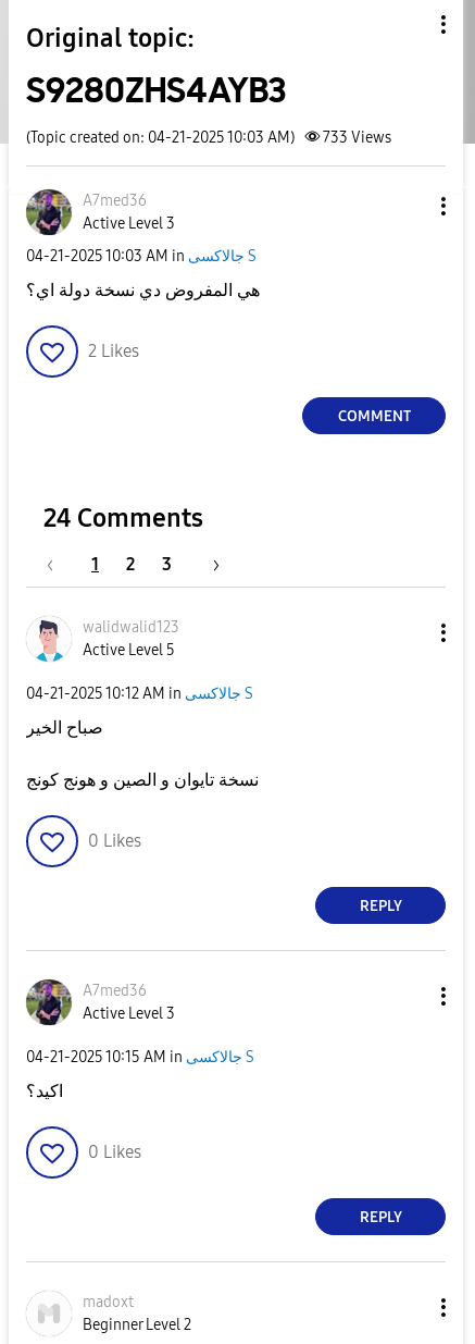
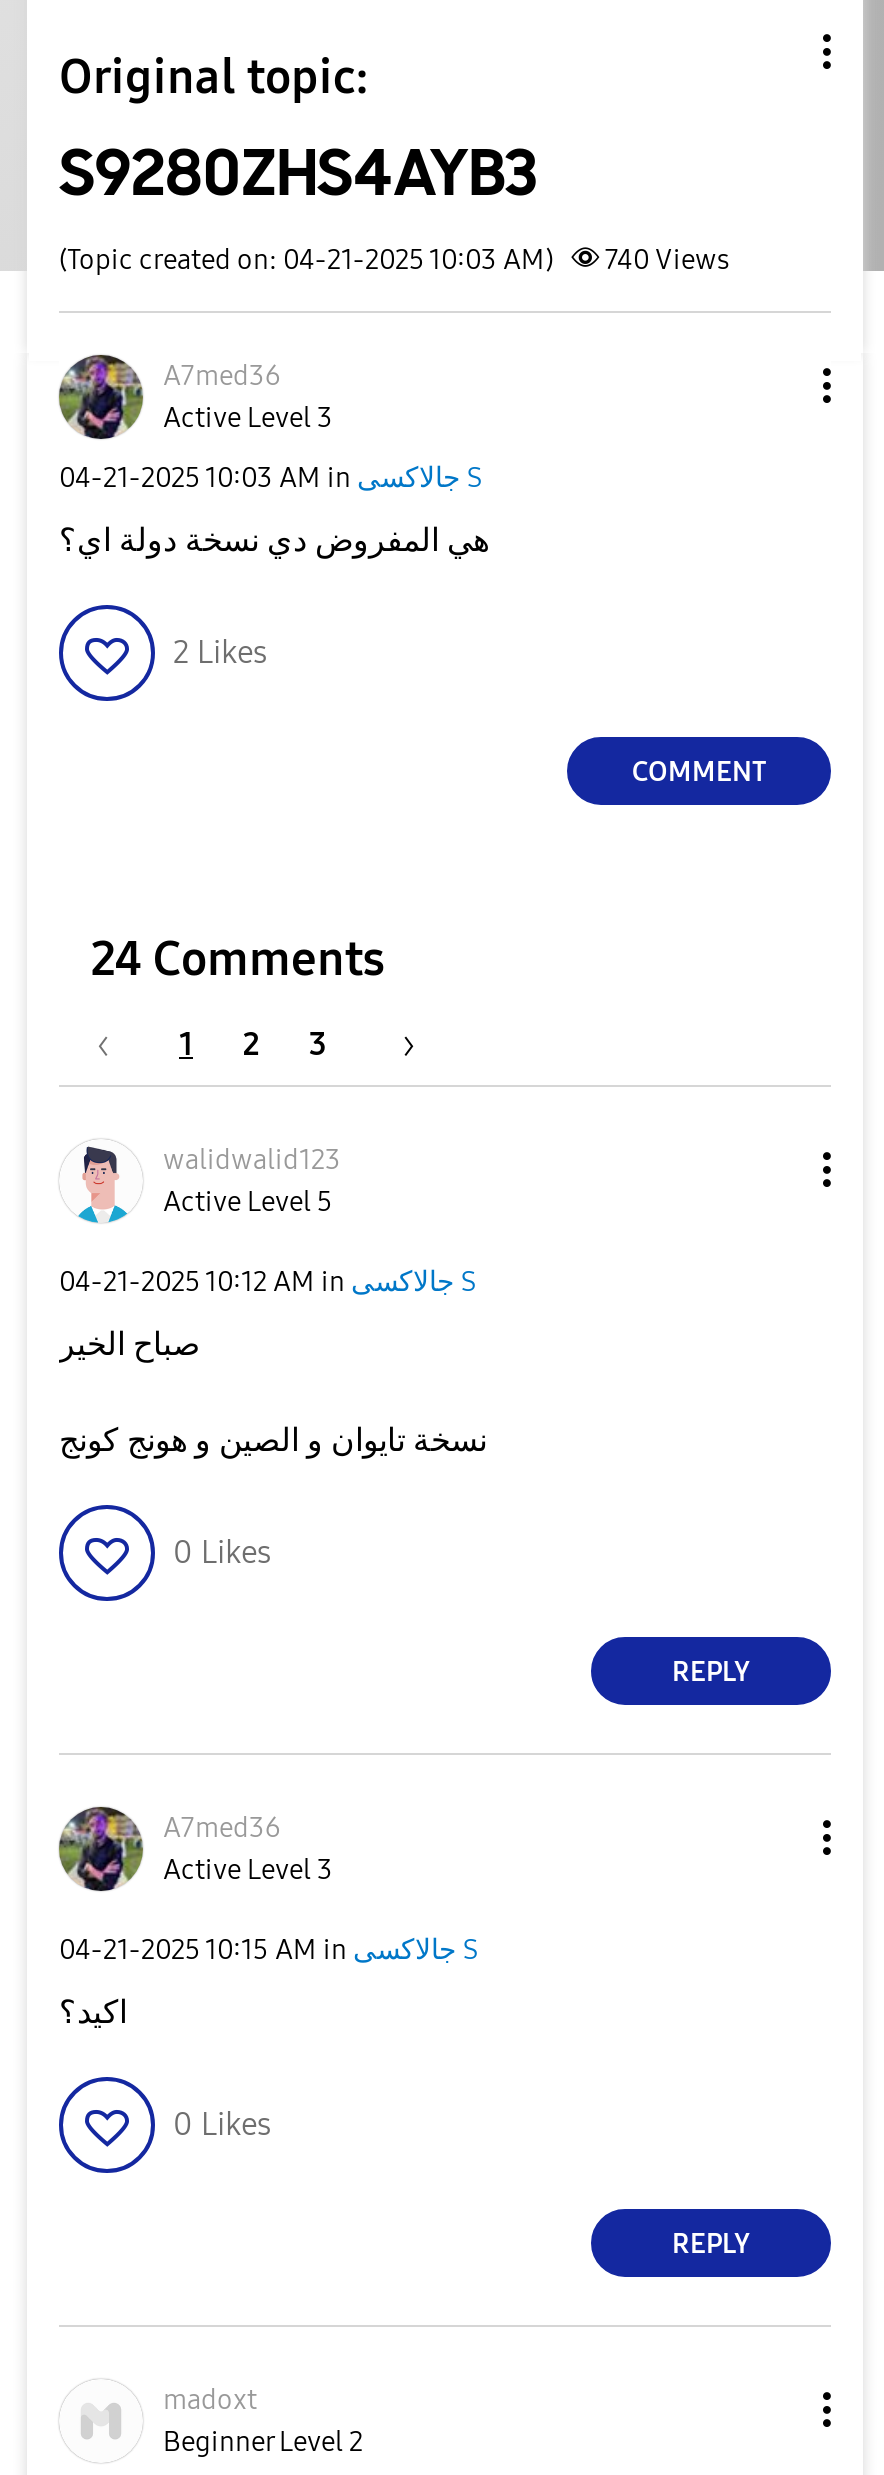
[26,128,391,147] (Topic created on: 04-21-2025 10:03 AM) 733 Views -> [59,243,729,277] (Topic created on: 04-21-2025 10:03 AM) 740 Views

